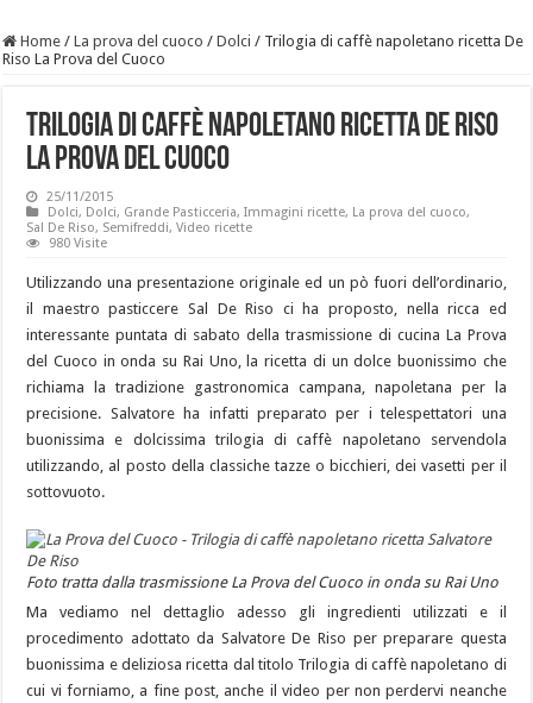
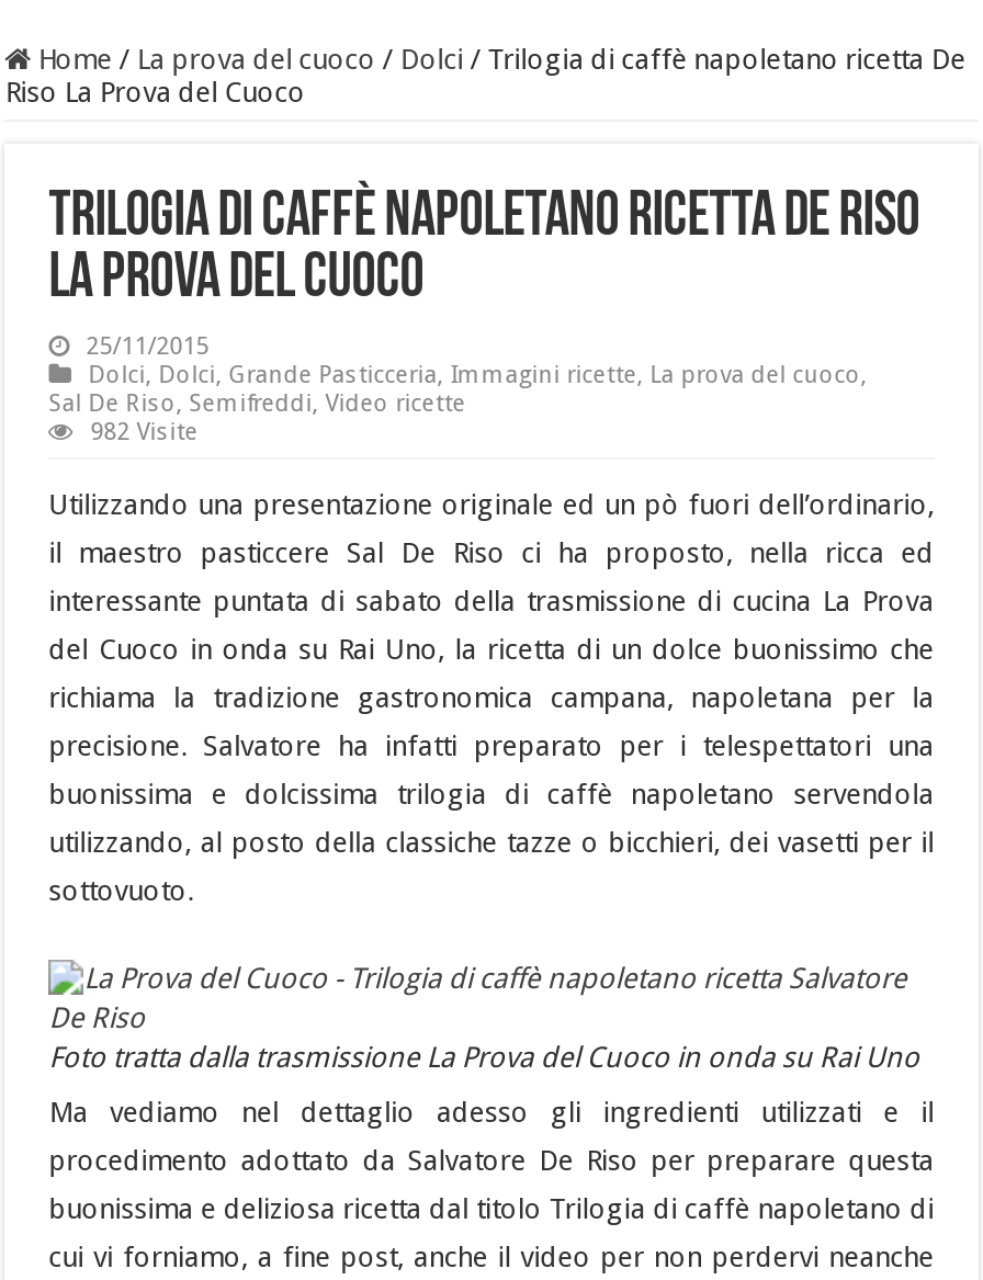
[49,235,107,251] 980 Visite -> [90,418,198,446] 982 Visite

